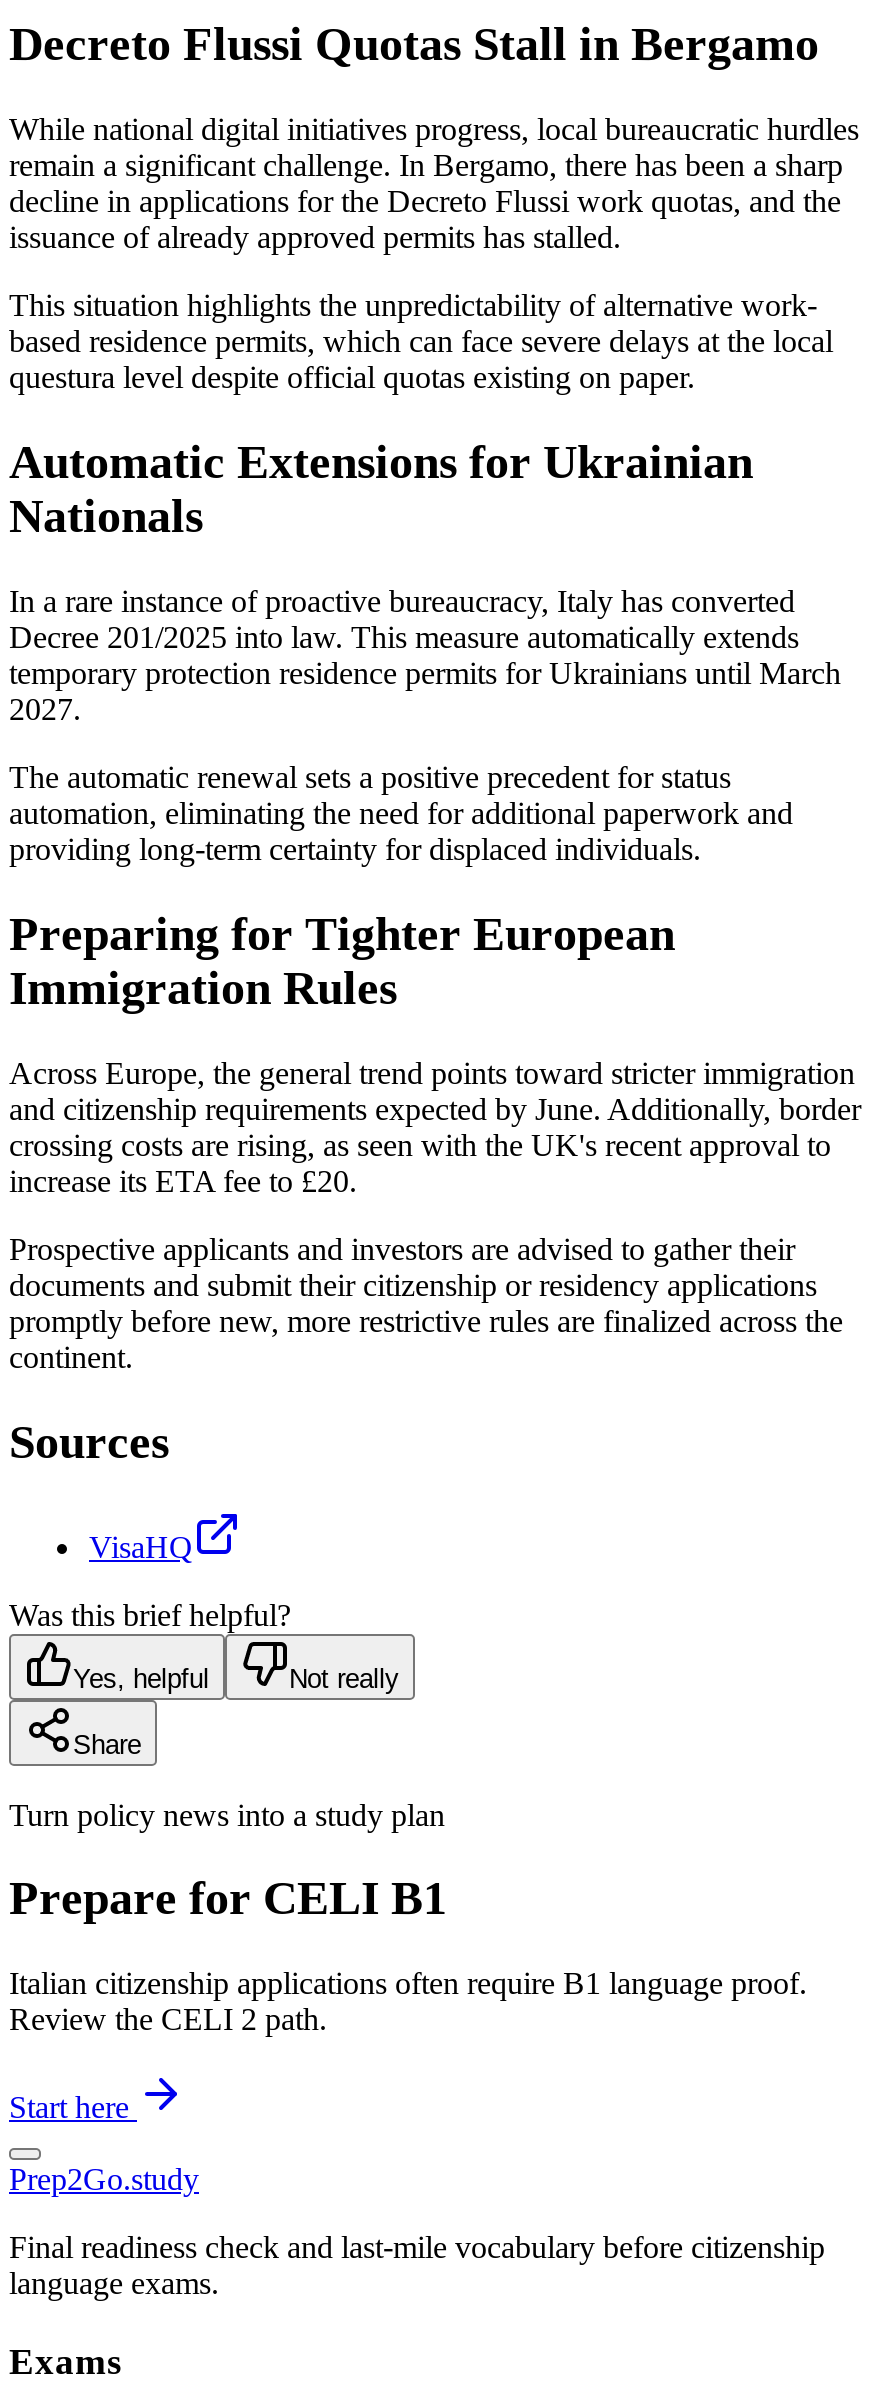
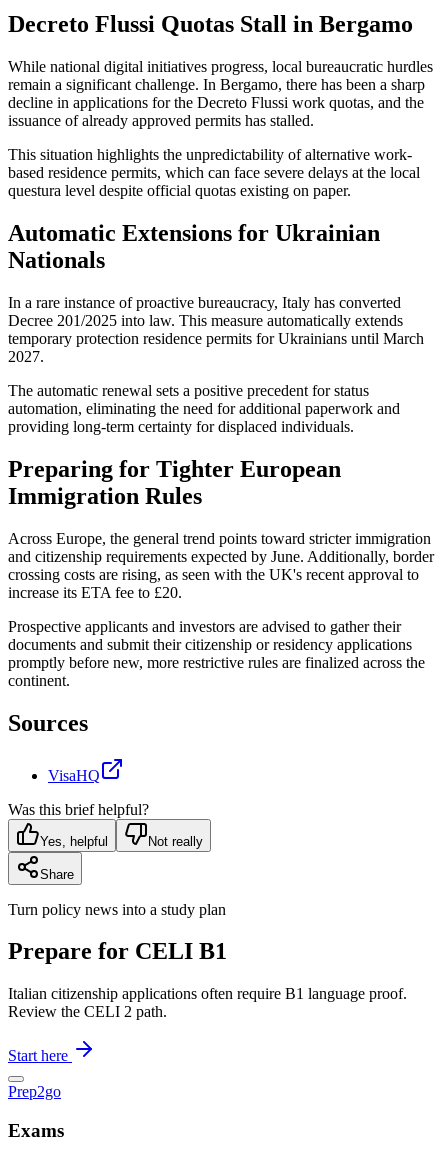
[9,2163,825,2301] Prep2Go.study | Final readiness check and last-mile vocabulary before citizenship | language exams. -> [8,1083,61,1100] Prep2go

